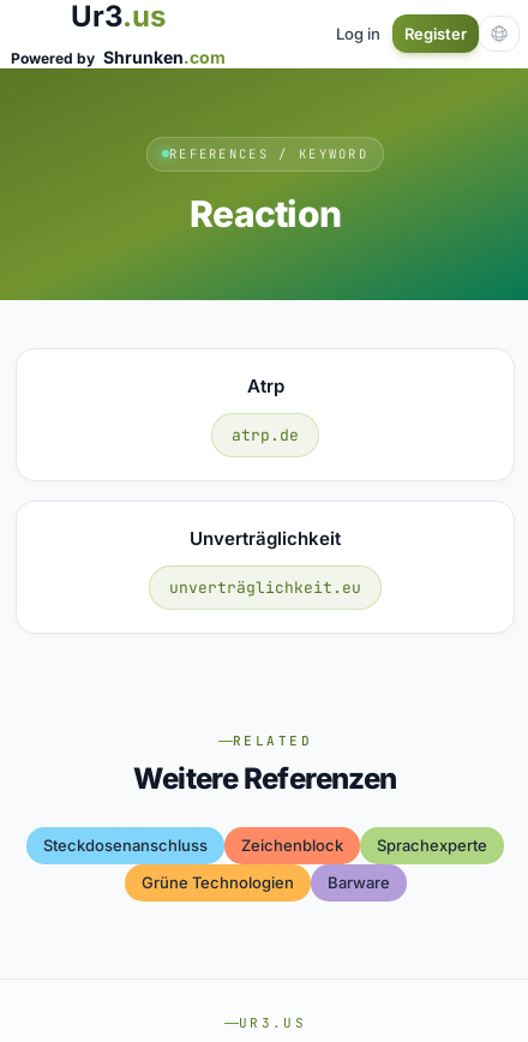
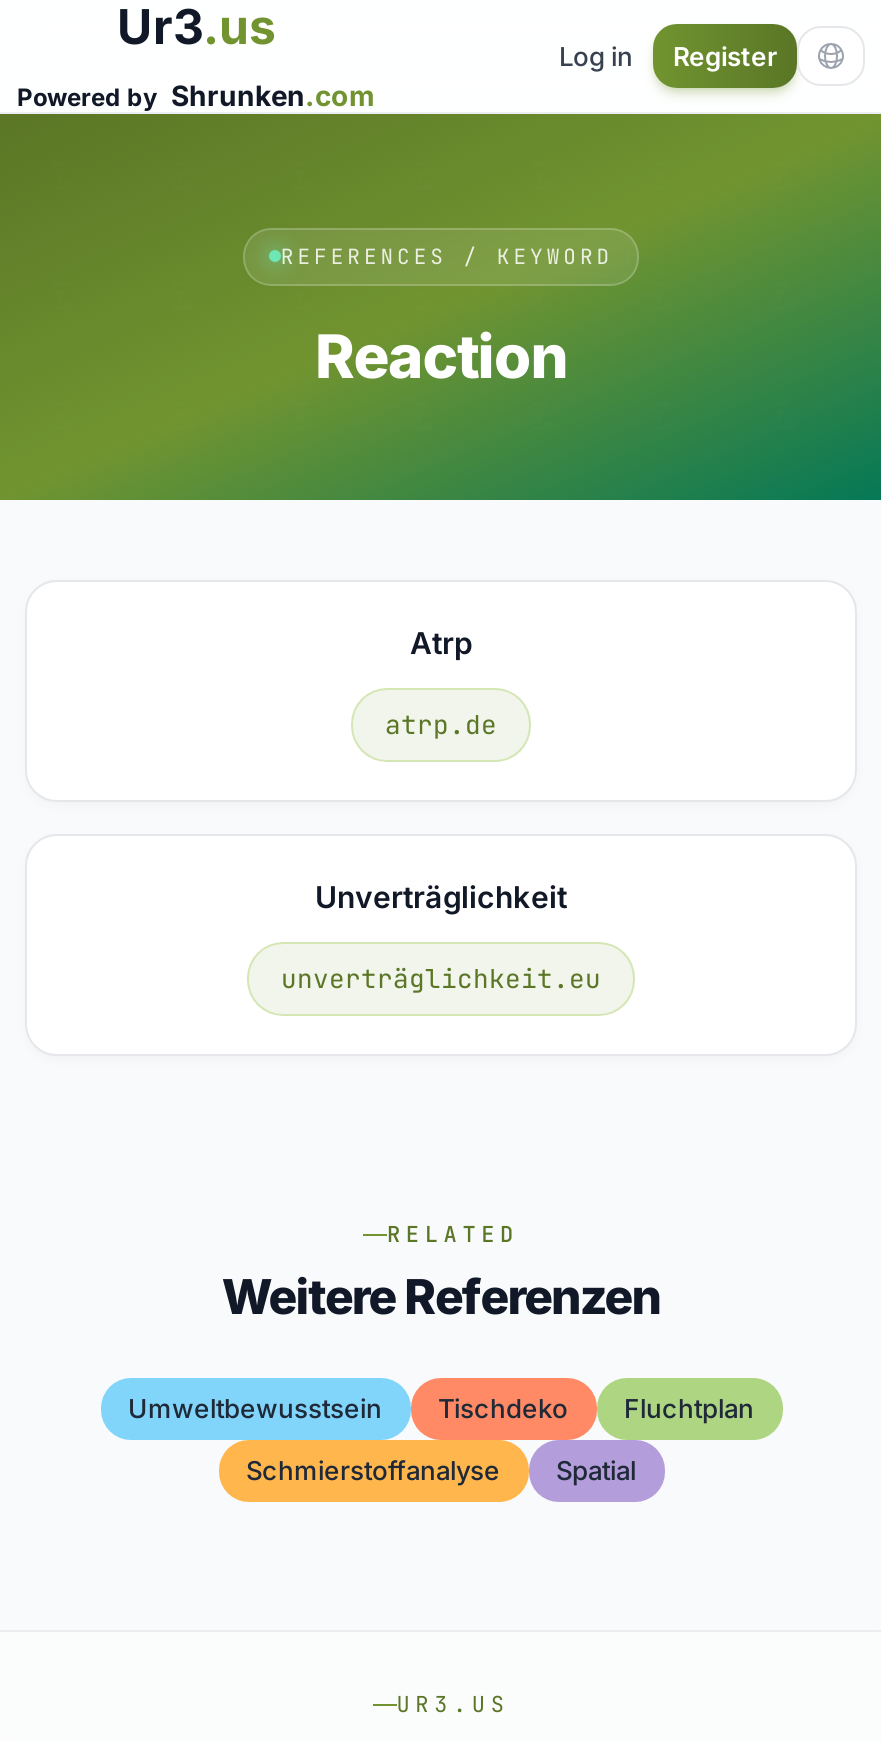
[43,836,487,855] Steckdosenanschluss | Zeichenblock | Sprachexperte -> [128,1392,754,1424] Umweltbewusstsein | Tischdeko | Fluchtplan
[141,873,389,892] Grüne Technologien | Barware -> [246,1454,636,1486] Schmierstoffanalyse | Spatial

